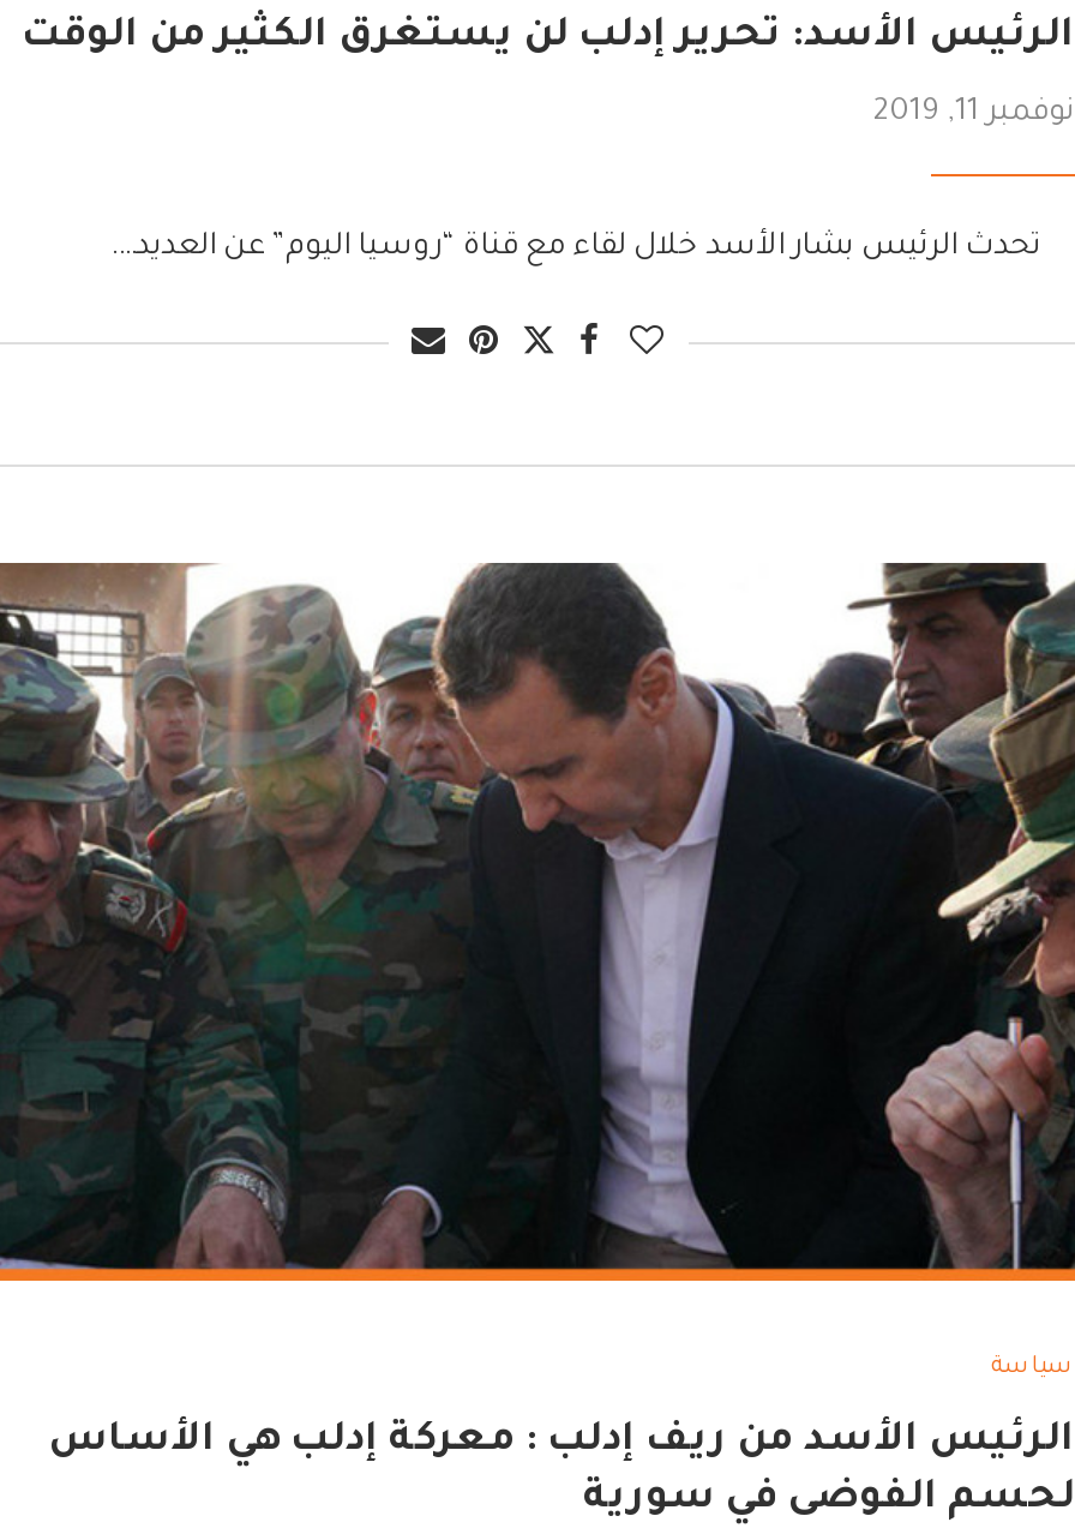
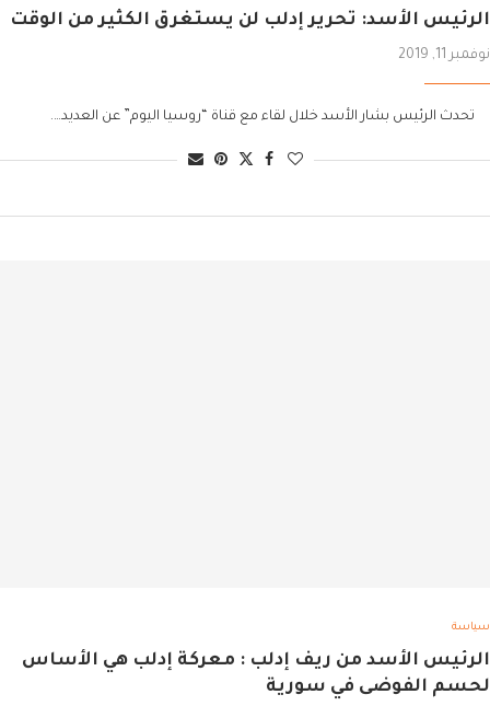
[7,561,1068,1283] [image] -> none

